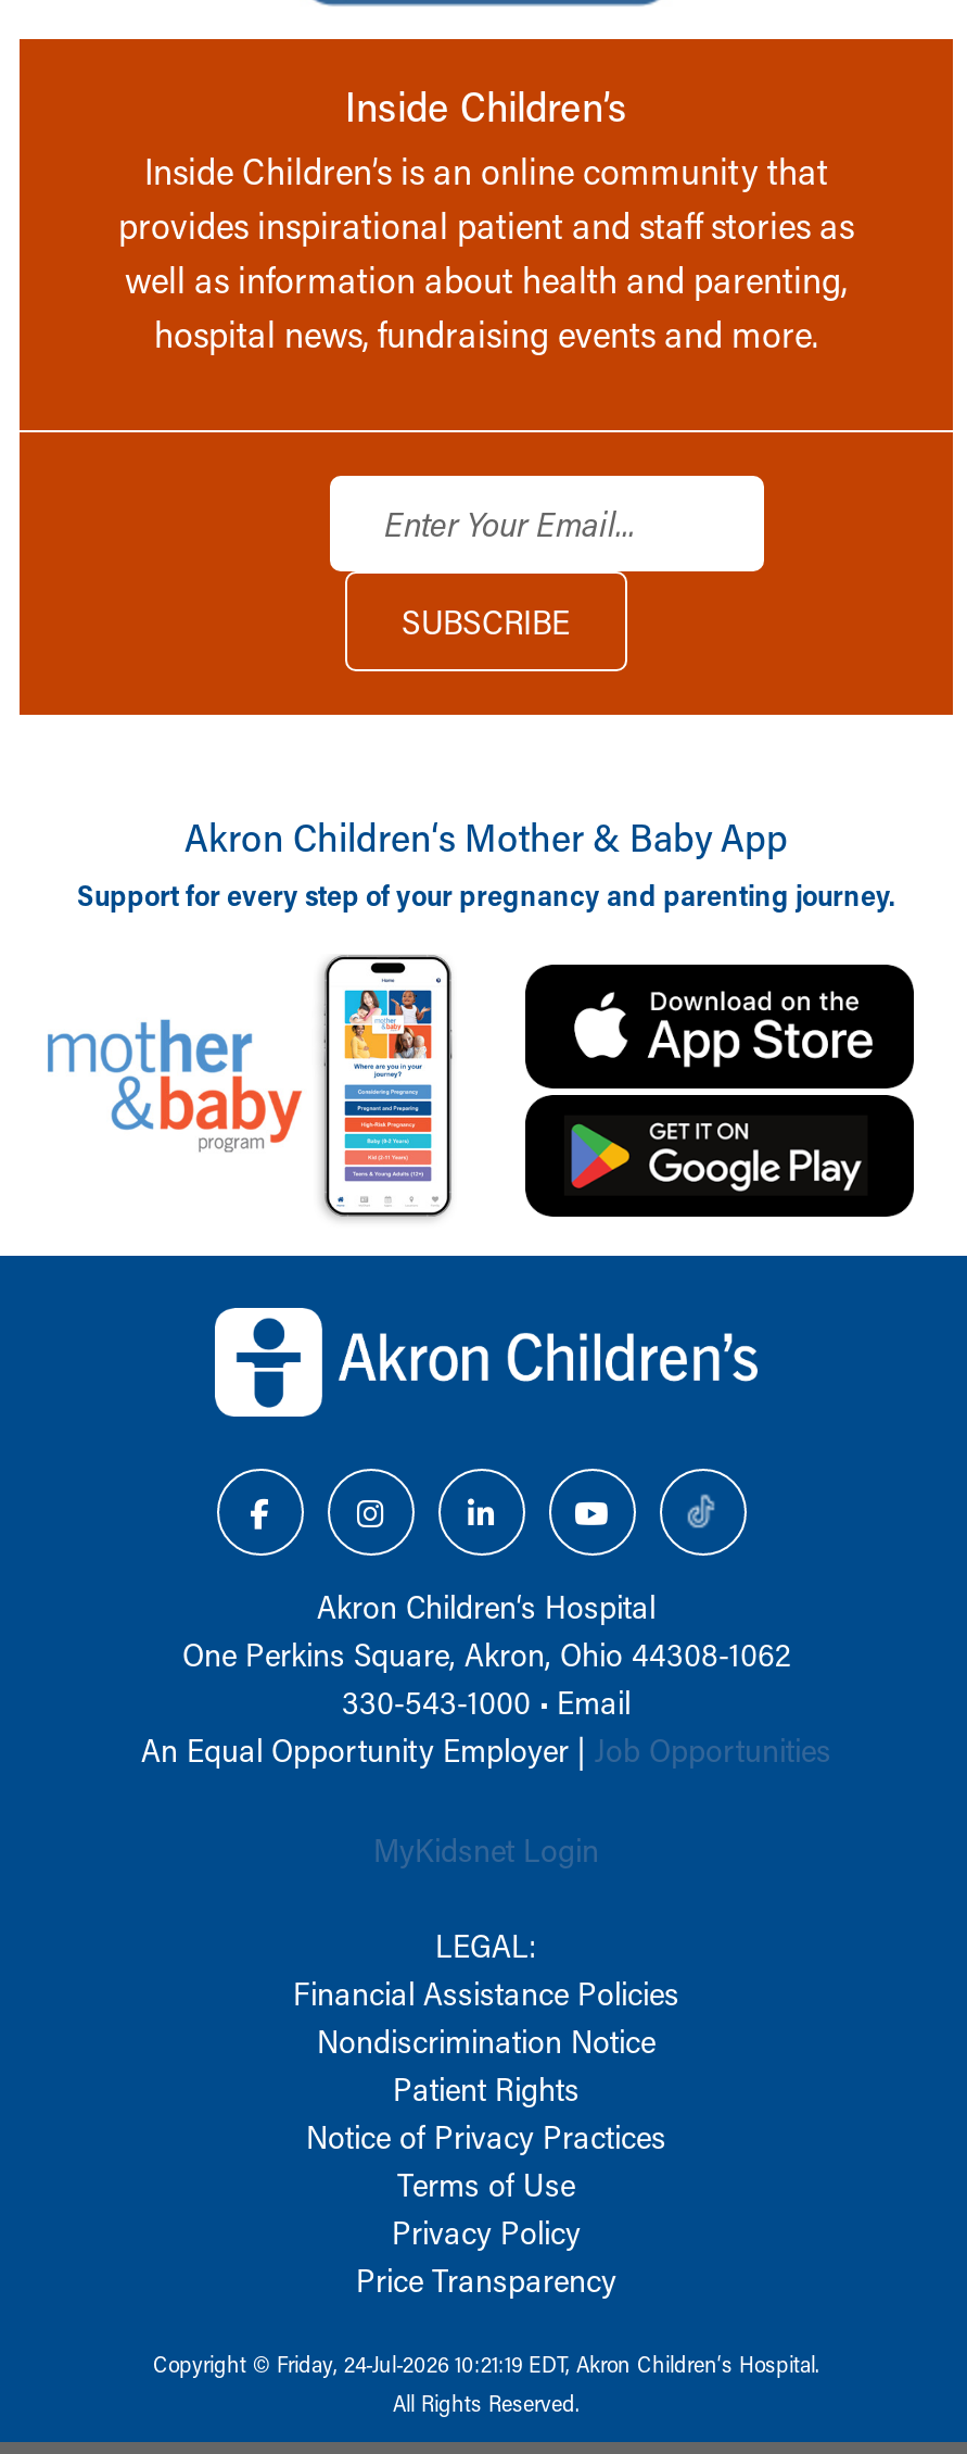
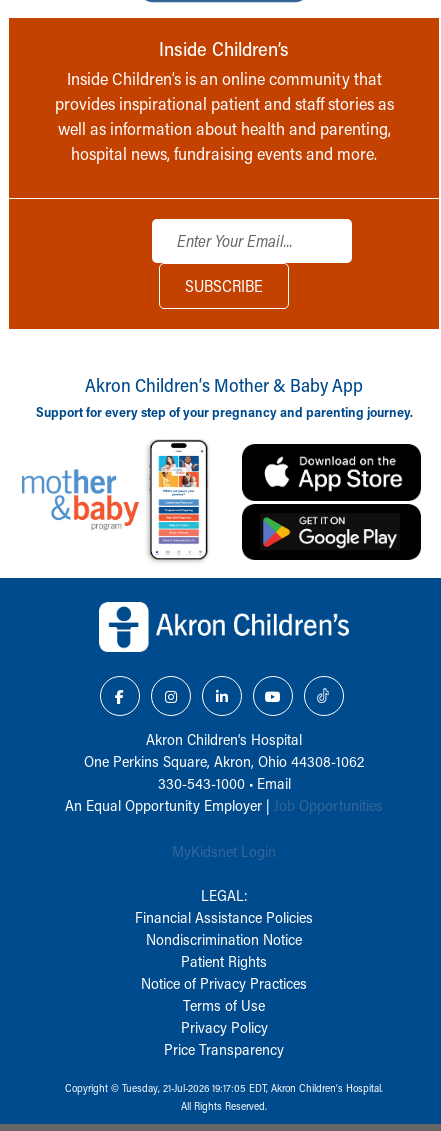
[153,2348,819,2378] Copyright © Friday, 24-Jul-2026 10:21:19 EDT, Akron Children‘s Hospital. -> [65,1081,383,1095] Copyright © Tuesday, 21-Jul-2026 19:17:05 EDT, Akron Children‘s Hospital.

